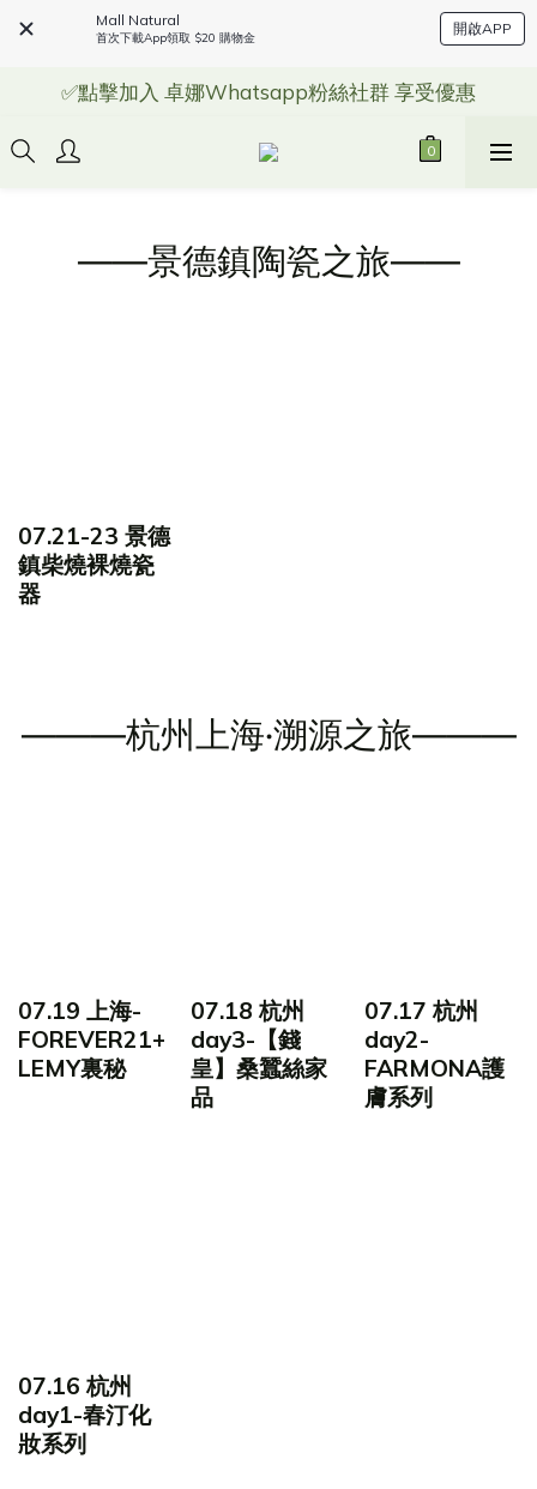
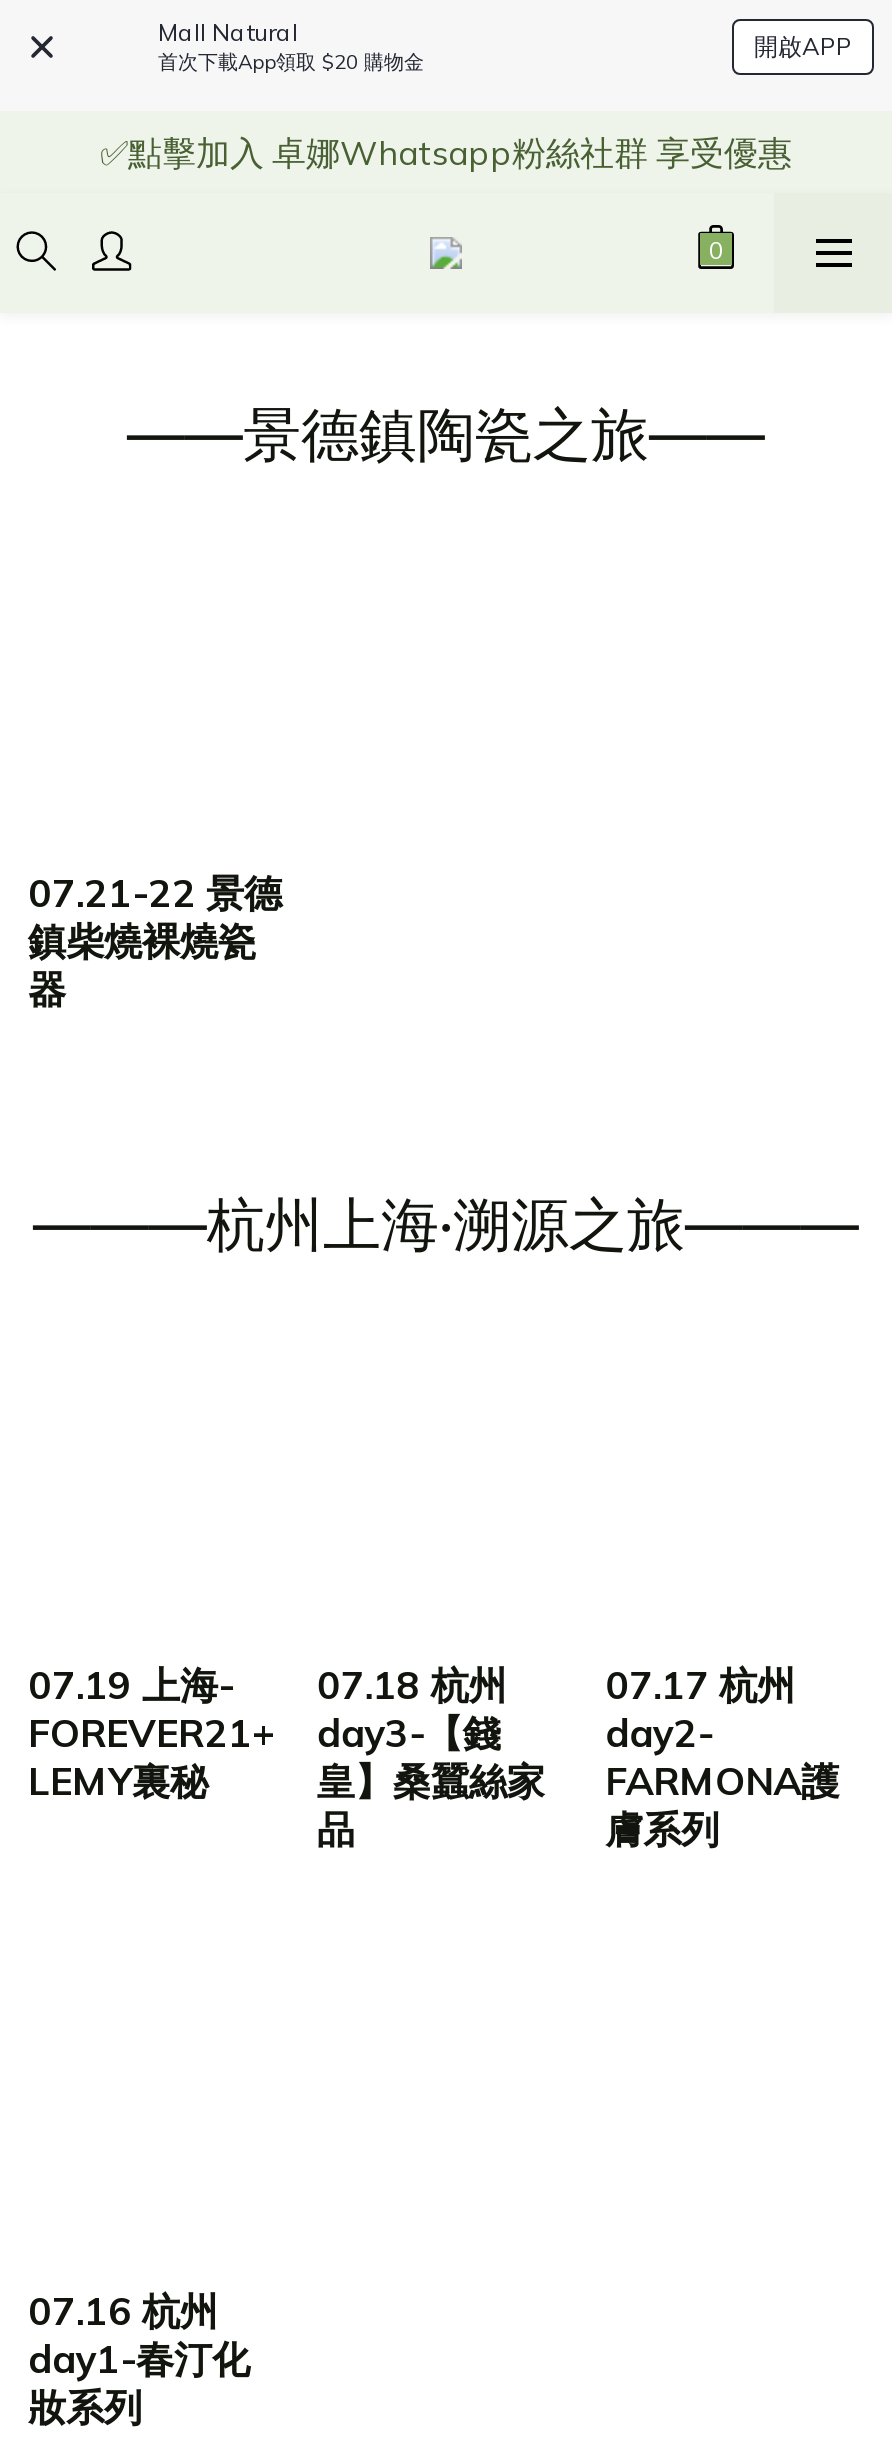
[18,522,170,551] 07.21-23 景德 -> [28,870,282,918] 07.21-22 景德

